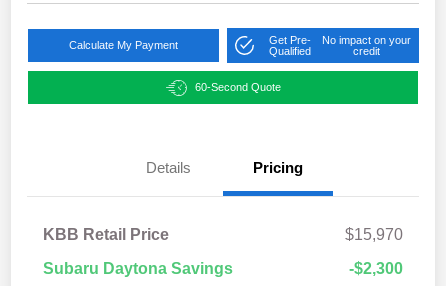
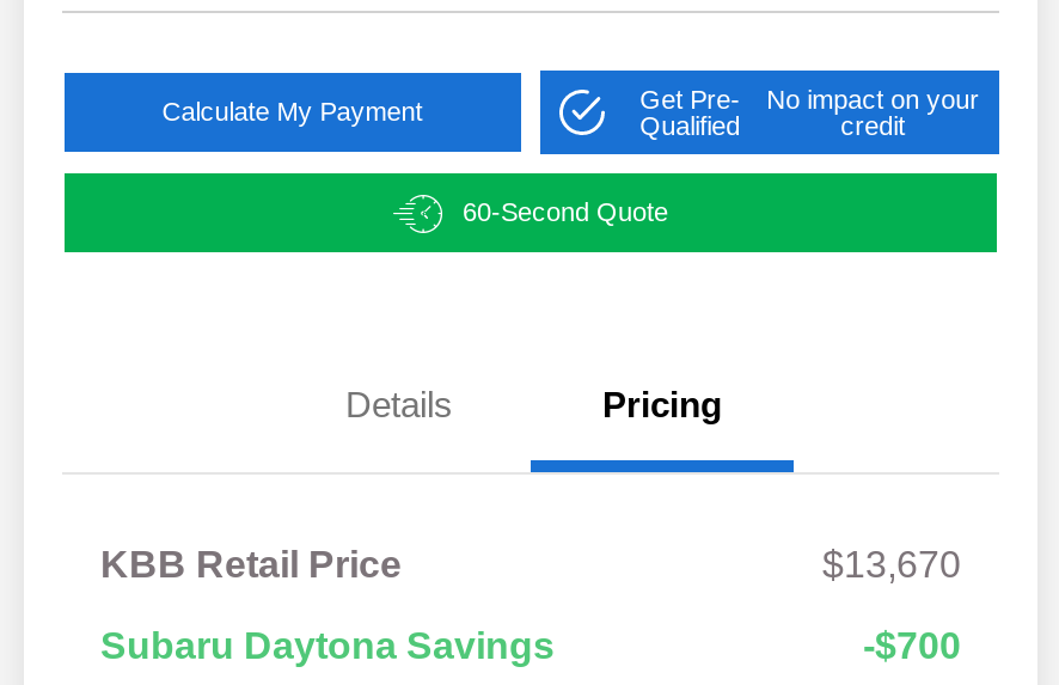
[345,226,403,243] $15,970 -> [822,544,961,585] $13,670
[349,260,403,277] -$2,300 -> [863,626,961,666] -$700

